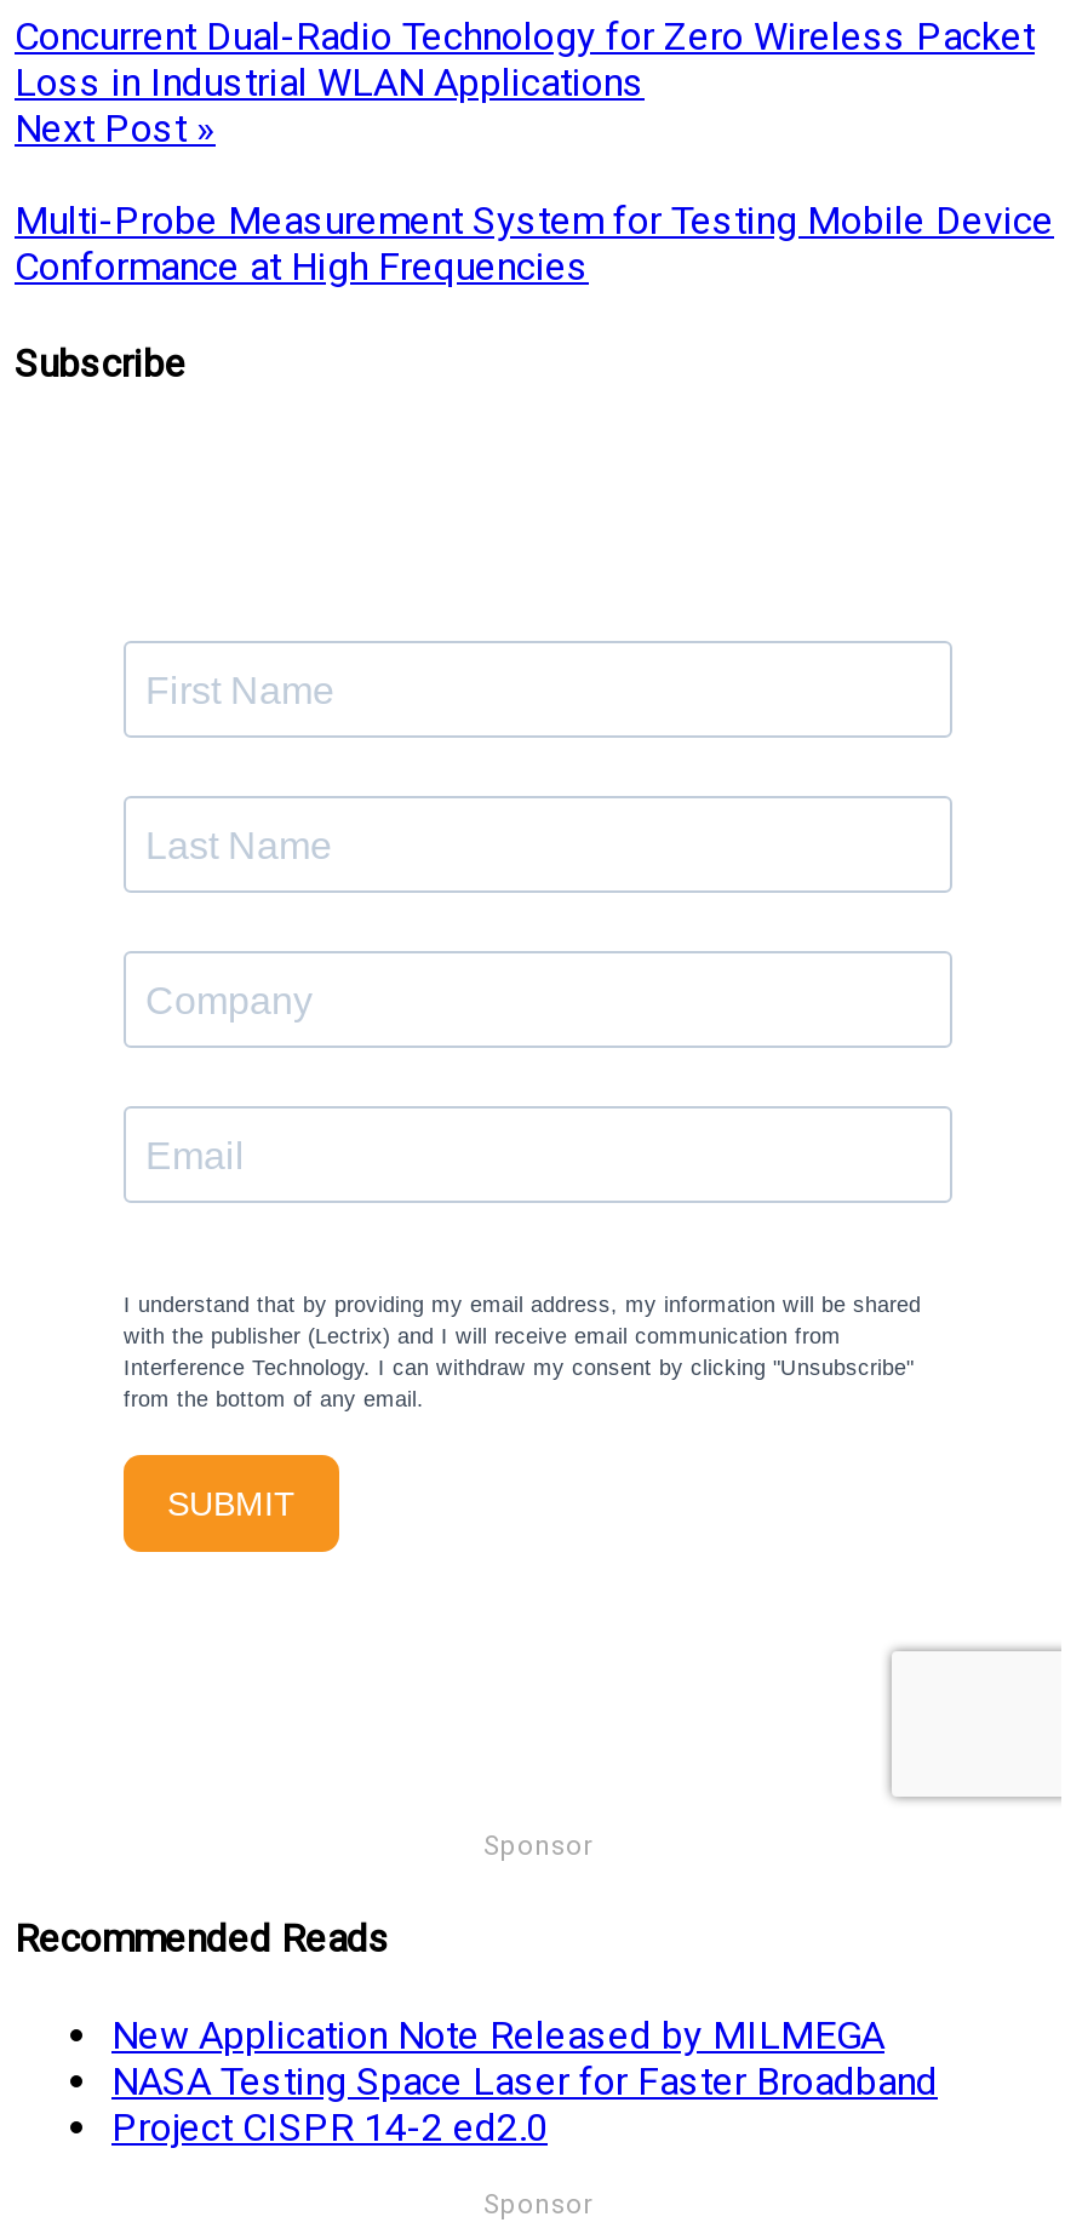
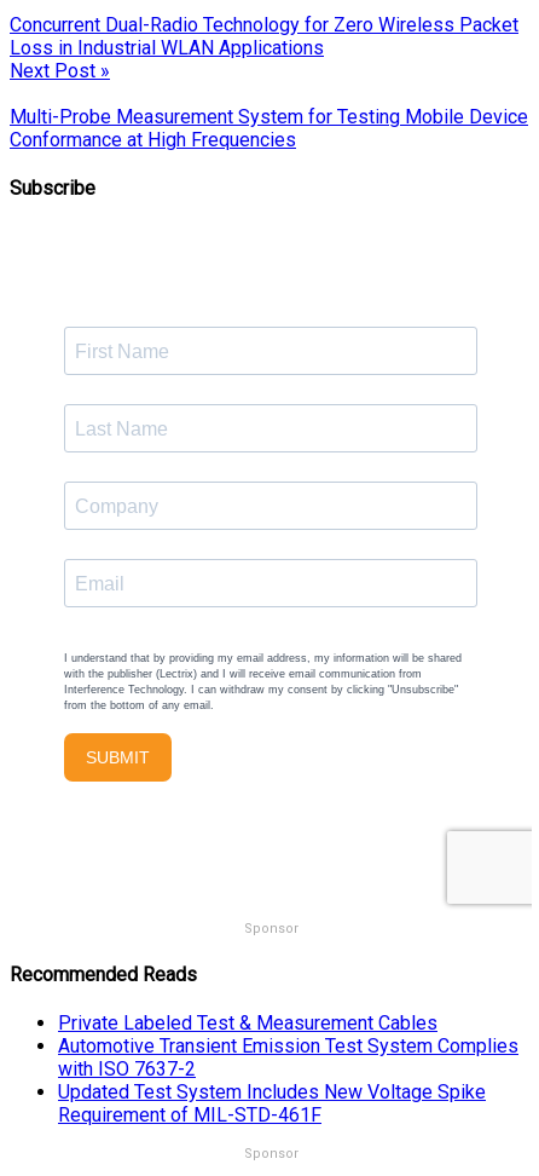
[111,2012,938,2150] New Application Note Released by MILMEGA | NASA Testing Space Laser for Faster Broadband | Project CISPR 14-2 ed2.0 -> [58,1011,518,1126] Private Labeled Test & Measurement Cables | Automotive Transient Emission Test System Complies | with ISO 7637-2 | Updated Test System Includes New Voltage Spike | Requirement of MIL-STD-461F

